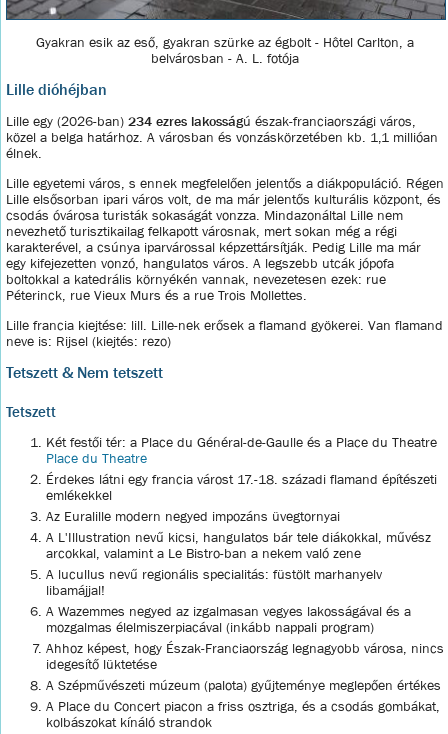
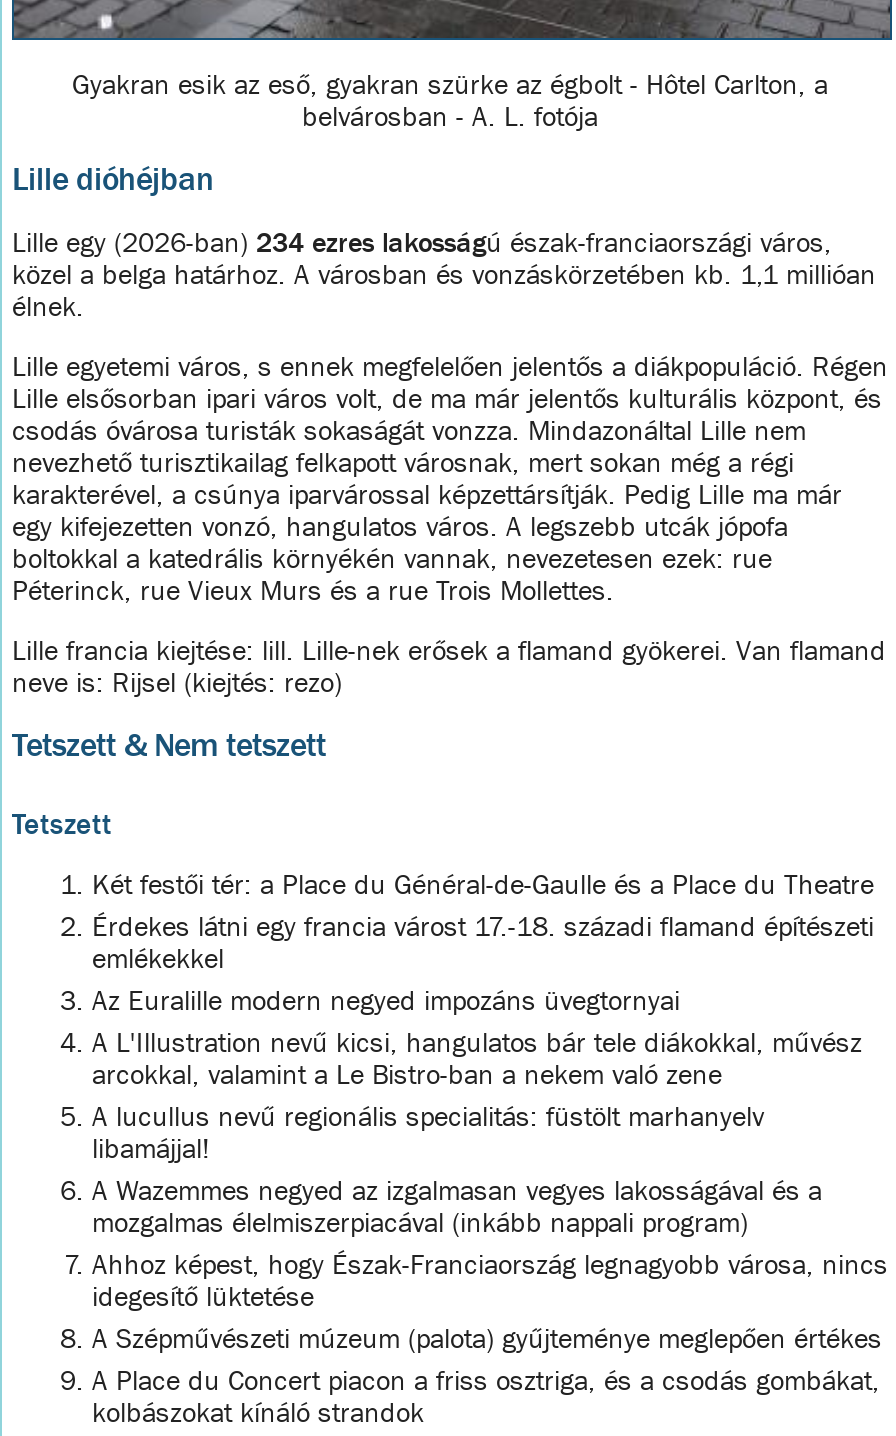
[46,450,147,466] Place du Theatre -> none

